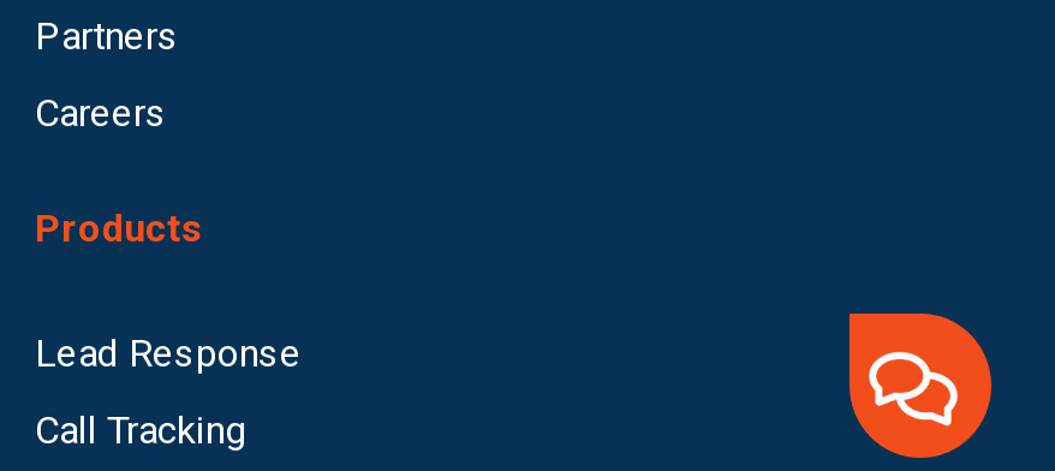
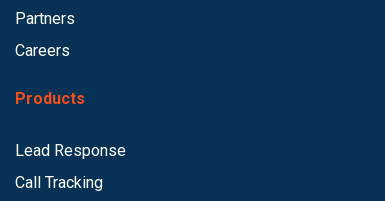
[847,311,994,460] [image] -> none

